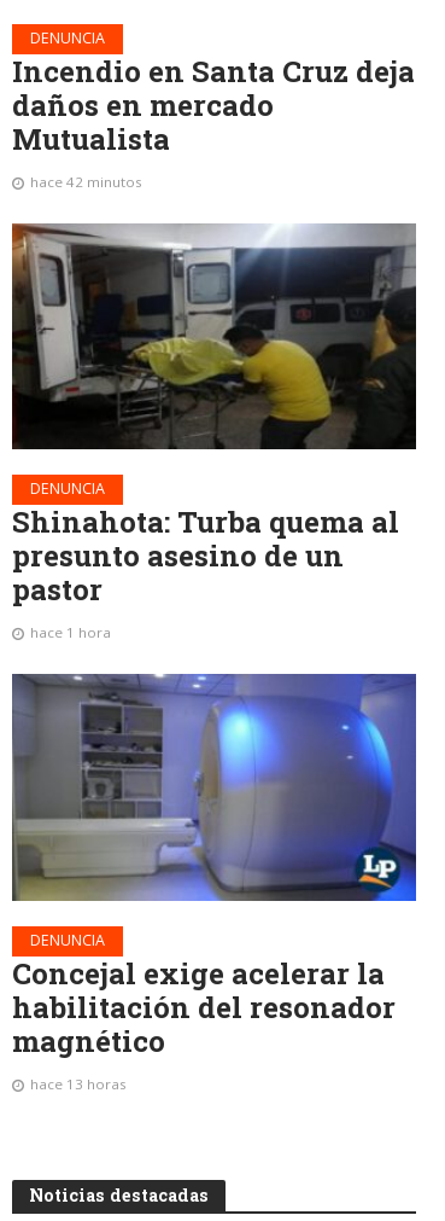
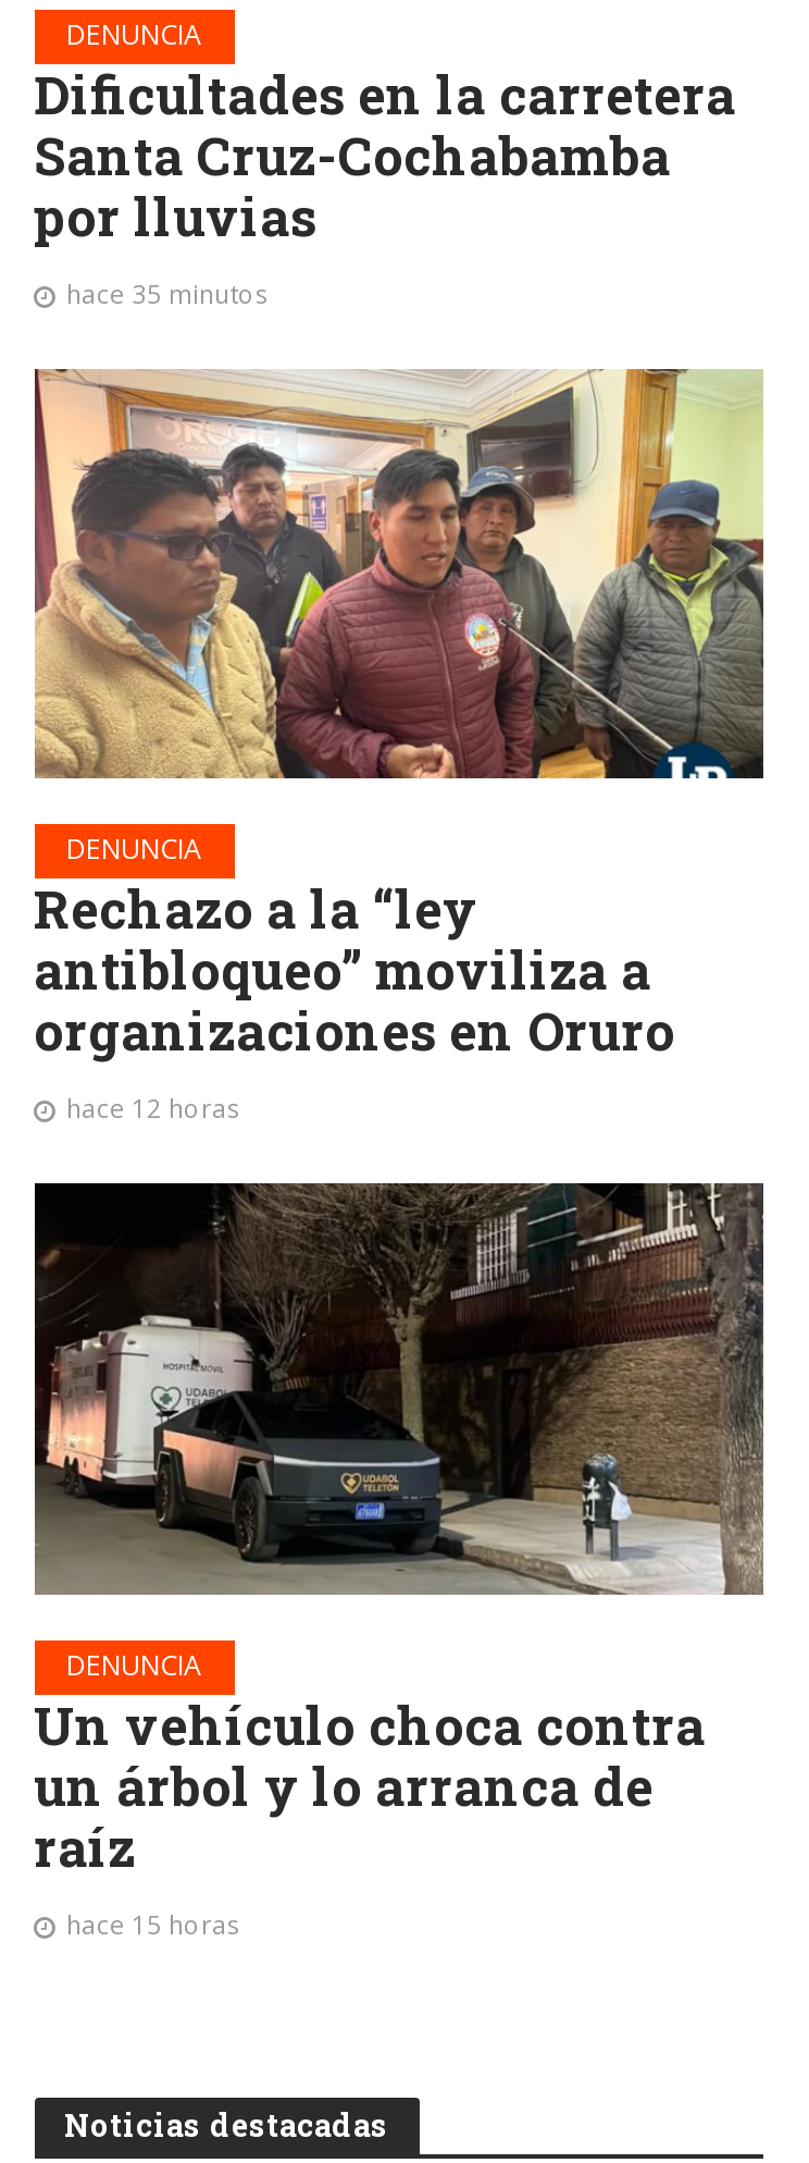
[11,52,414,191] Incendio en Santa Cruz deja | daños en mercado | Mutualista | hace 42 minutos -> [34,59,736,310] Dificultades en la carretera | Santa Cruz-Cochabamba | por lluvias | hace 35 minutos
[11,223,417,450] [image] -> [33,367,766,781] [image]
[11,503,399,642] Shinahota: Turba quema al | presunto asesino de un | pastor | hace 1 hora -> [34,875,675,1125] Rechazo a la “ley | antibloqueo” moviliza a | organizaciones en Oruro | hace 12 horas
[11,673,417,902] [image] -> [33,1181,766,1597] [image]
[11,954,395,1093] Concejal exige acelerar la | habilitación del resonador | magnético | hace 13 horas -> [34,1690,706,1940] Un vehículo choca contra | un árbol y lo arranca de | raíz | hace 15 horas

